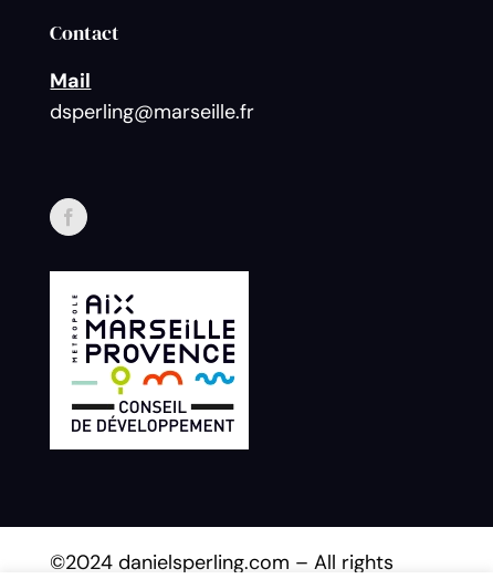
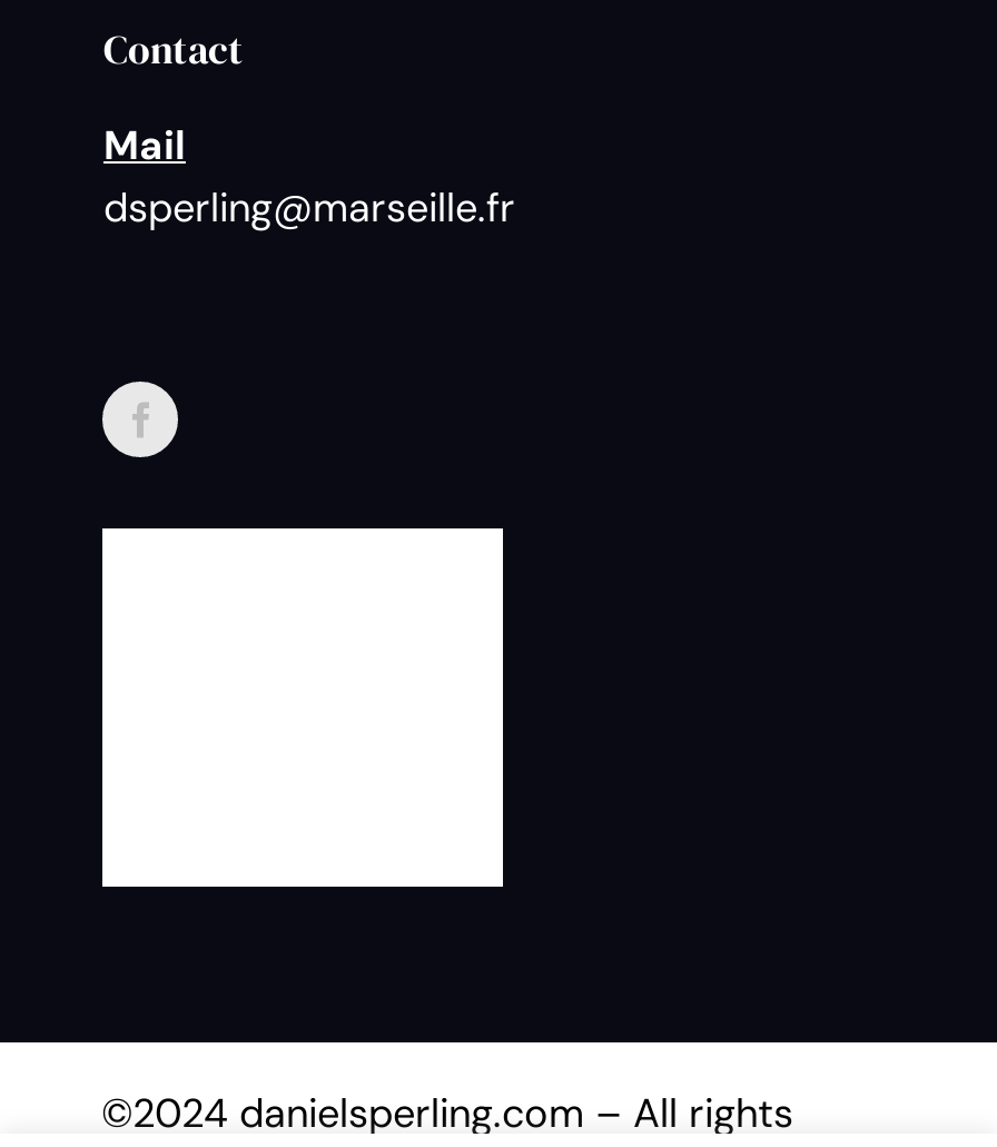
[71,293,235,433] [image] -> none

